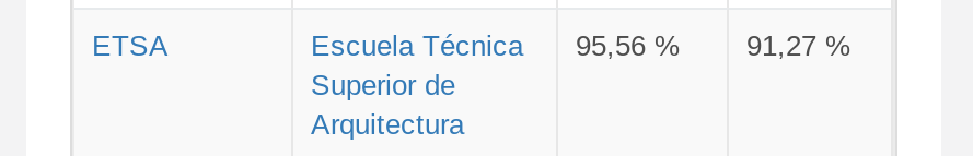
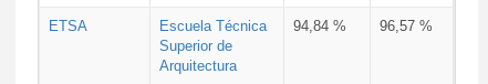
[576,28,681,61] 95,56 % -> [293,17,346,34] 94,84 %
[746,28,852,61] 91,27 % -> [380,17,433,34] 96,57 %

